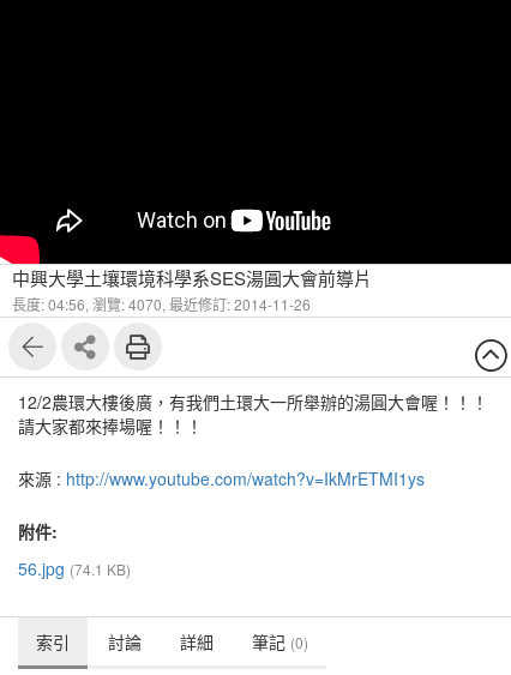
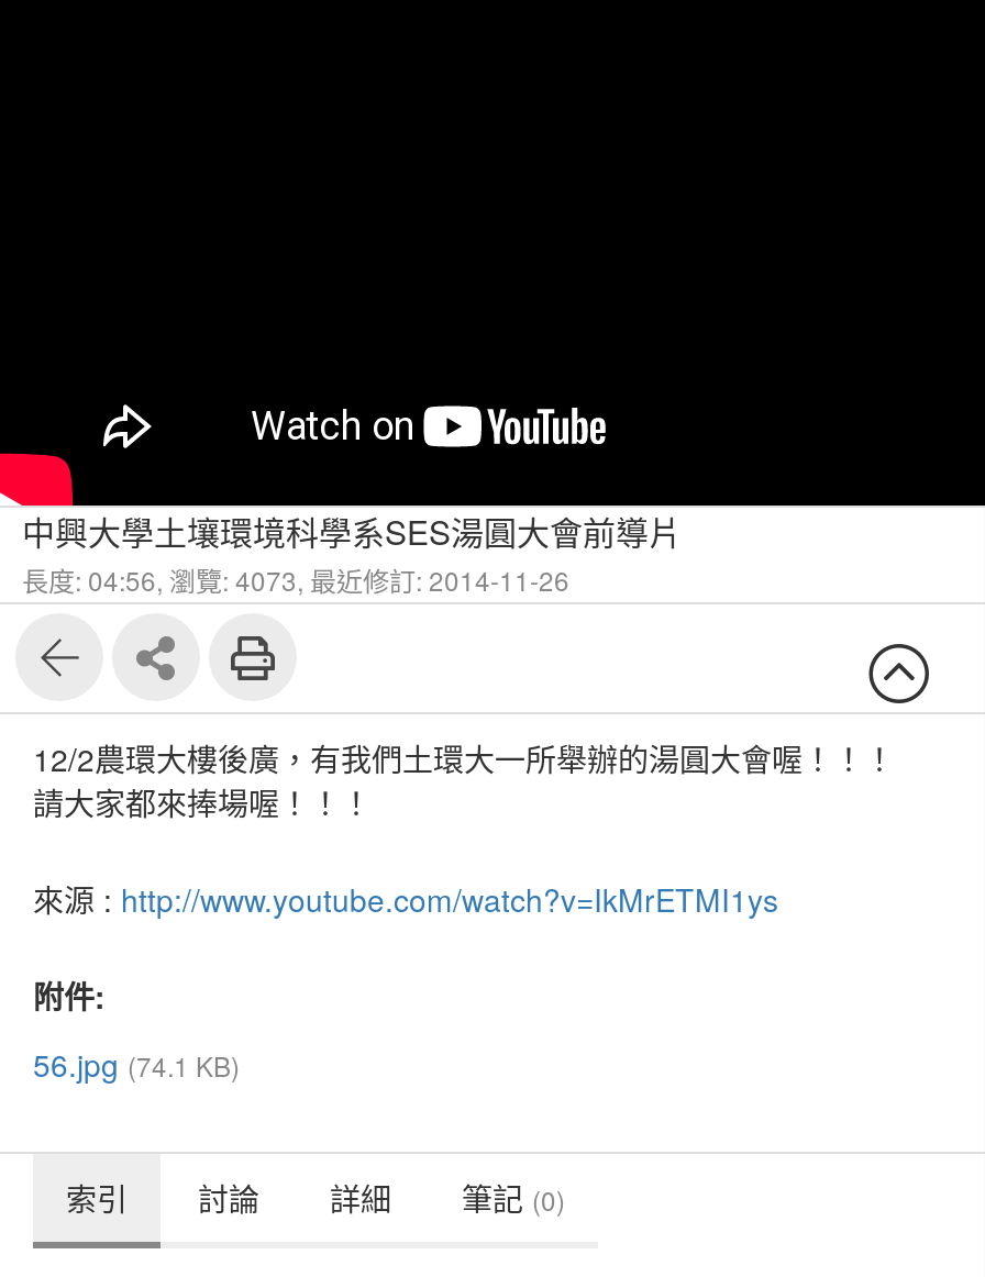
[12,294,311,314] 長度: 04:56,瀏覽: 4070,最近修訂: 2014-11-26 -> [22,560,569,598] 長度: 04:56,瀏覽: 4073,最近修訂: 2014-11-26

